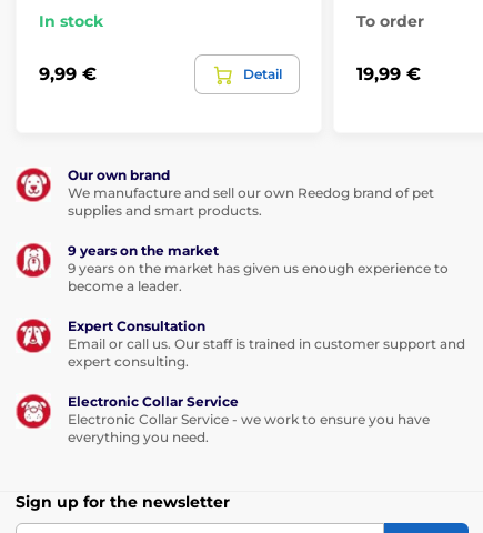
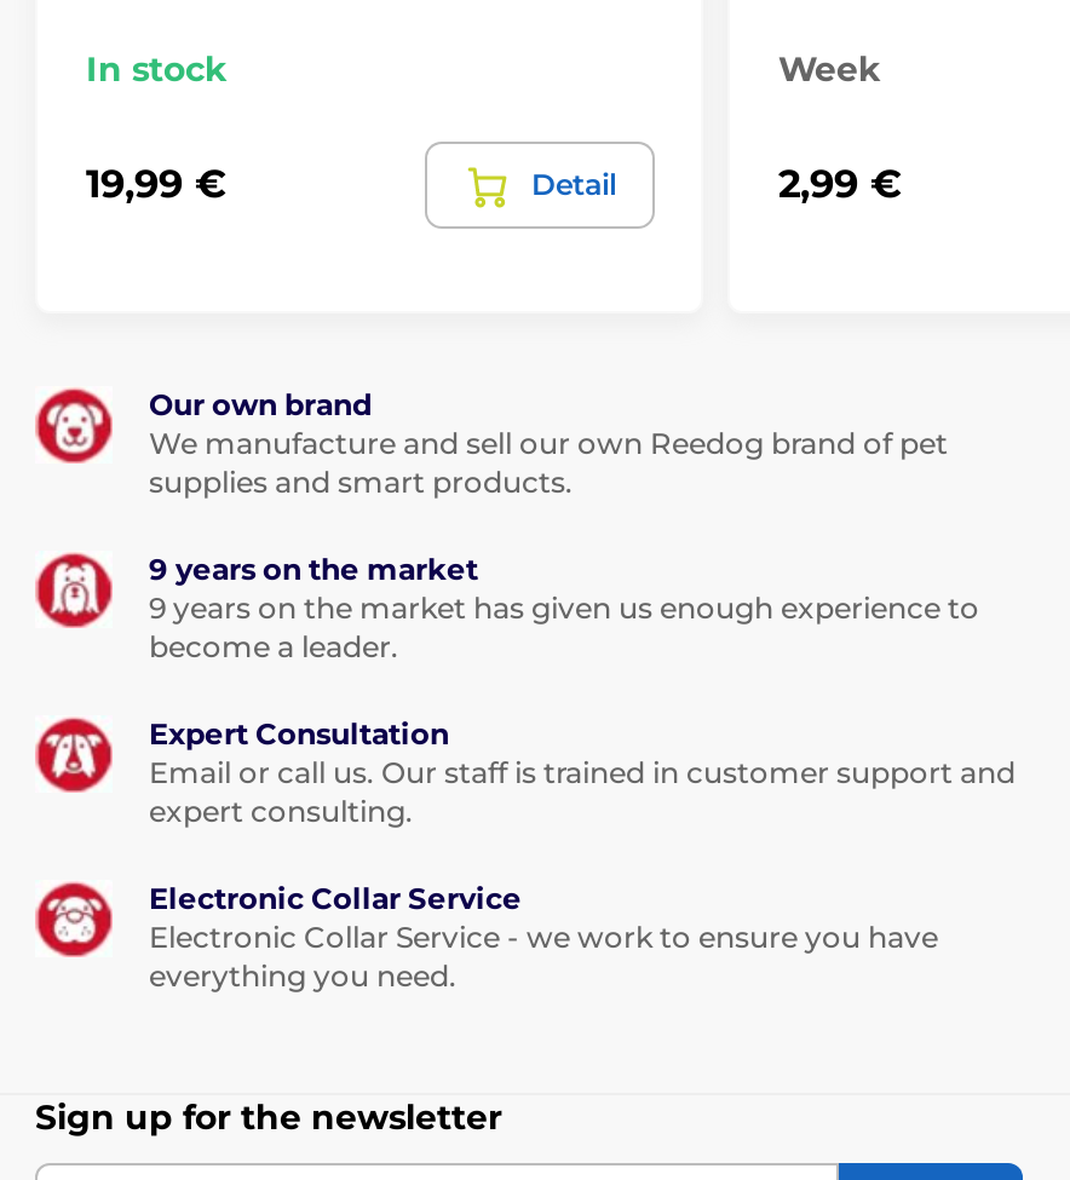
[356,11,424,31] To order -> [778,47,880,91] Week
[39,64,97,85] 9,99 € -> [86,162,226,208] 19,99 €
[356,64,421,85] 19,99 € -> [778,162,902,208] 2,99 €

